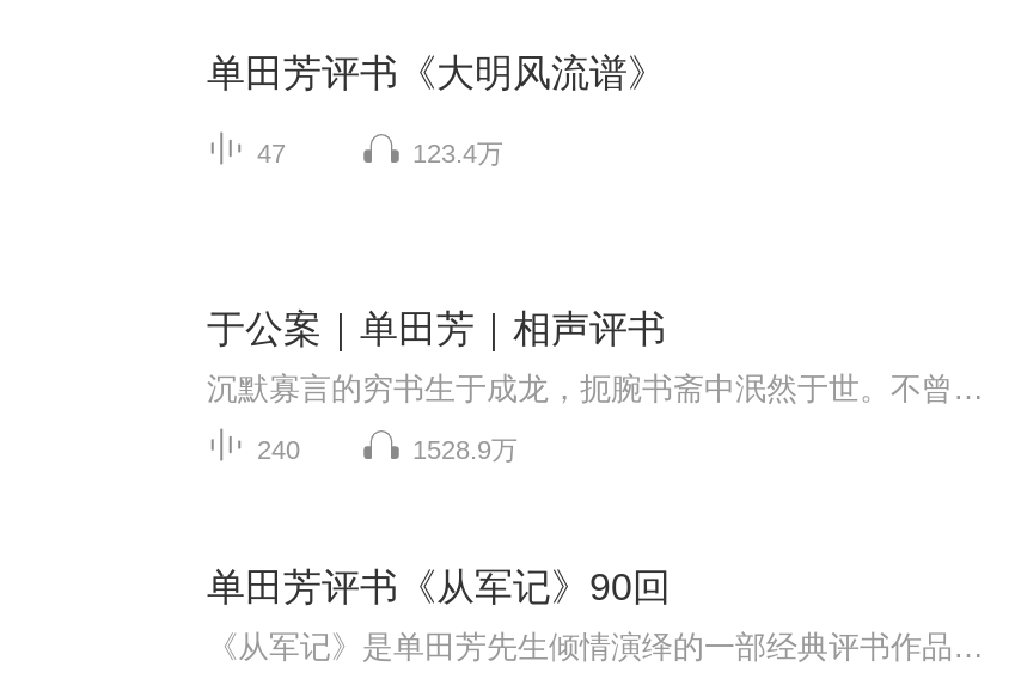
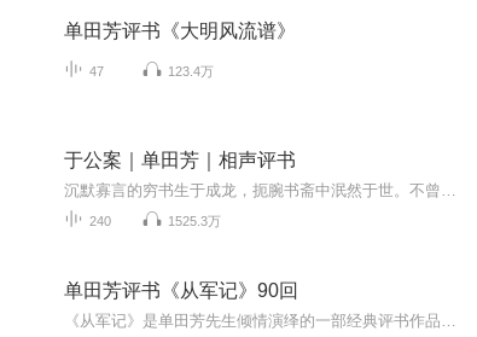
[412,435,518,463] 1528.9万 -> [168,214,221,228] 1525.3万

